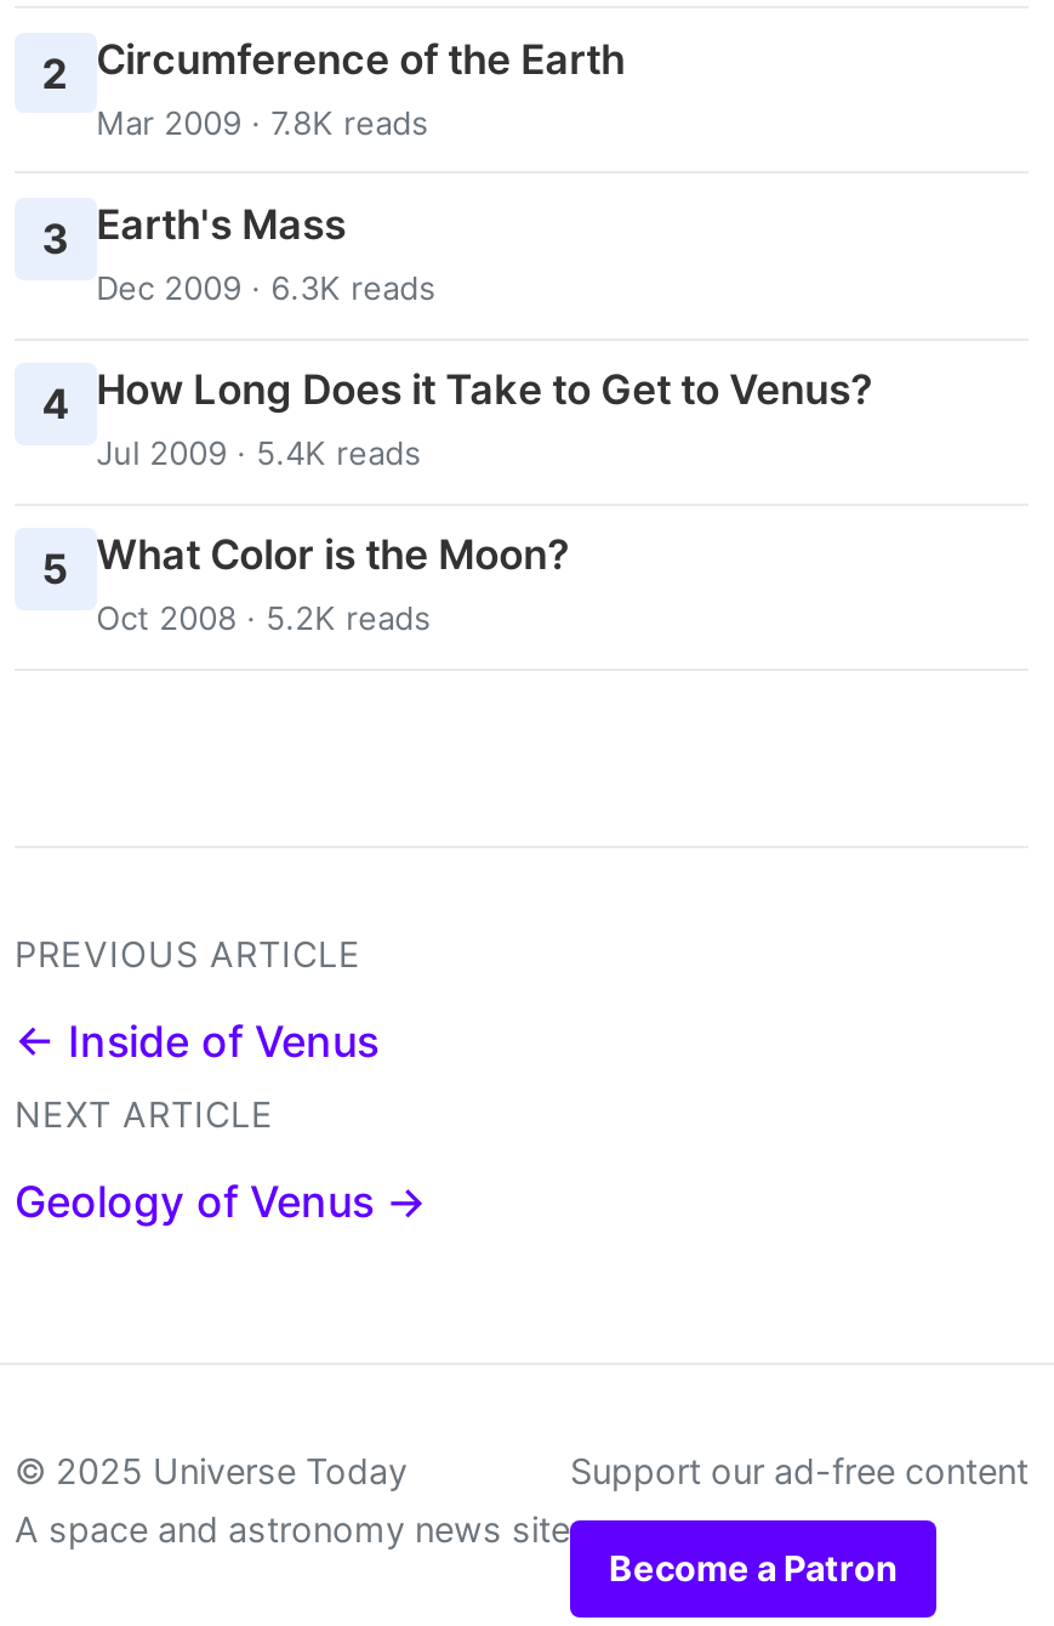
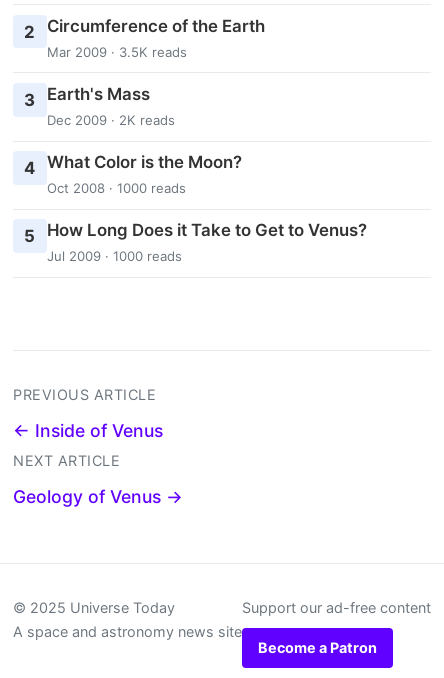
[96,102,428,141] Mar 2009 · 7.8K reads -> [47,44,187,60] Mar 2009 · 3.5K reads
[96,268,436,307] Dec 2009 · 6.3K reads -> [47,112,175,128] Dec 2009 · 2K reads
[42,365,872,472] 4 How Long Does it Take to Get to Venus? | Jul 2009 · 5.4K reads -> [24,152,242,196] 4 What Color is the Moon? | Oct 2008 · 1000 reads
[42,531,569,638] 5 What Color is the Moon? | Oct 2008 · 5.2K reads -> [24,220,367,264] 5 How Long Does it Take to Get to Venus? | Jul 2009 · 1000 reads

